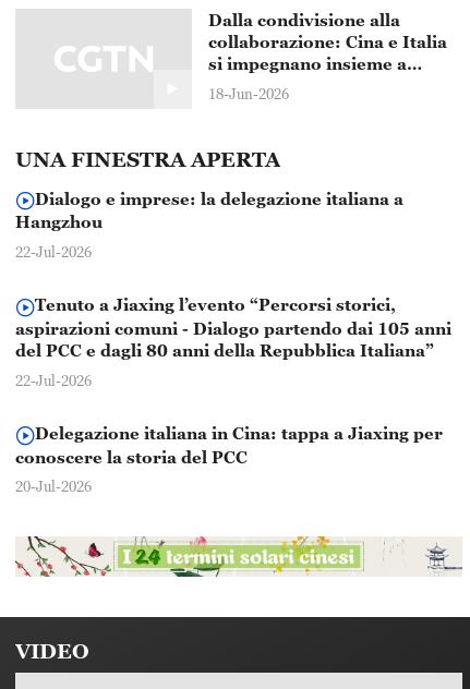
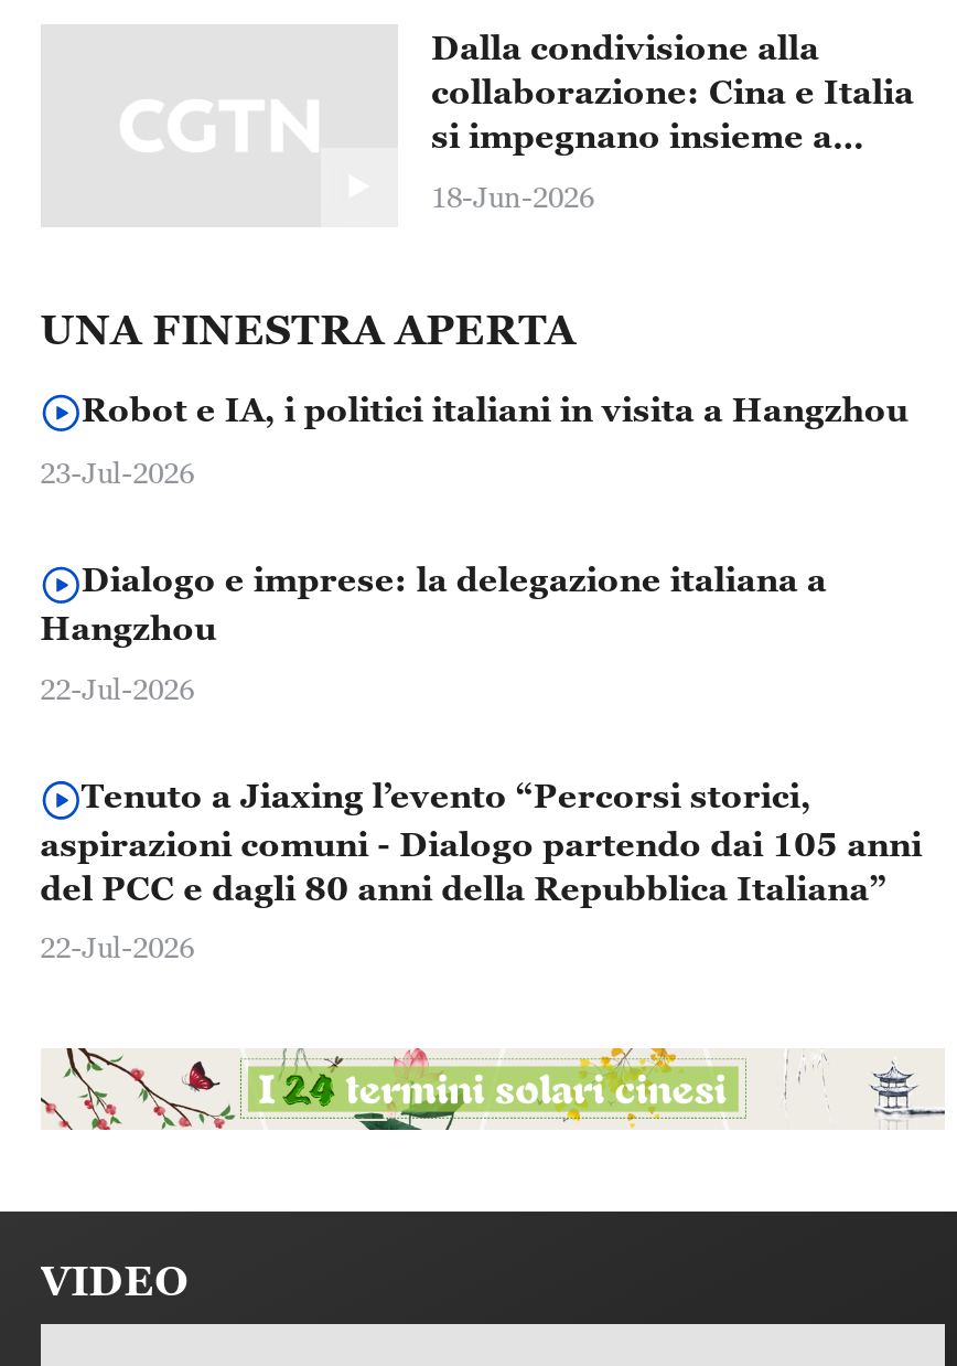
none -> [40,388,908,489] Robot e IA, i politici italiani in visita a Hangzhou | 23-Jul-2026
moved [15,188,451,389] -> [40,559,922,965]: Dialogo e imprese: la delegazione italiana a | Hangzhou | 22-Jul-2026 | Tenuto a Jiaxing l’evento “Percorsi storici, | aspirazioni comuni - Dialogo partendo dai 105 anni | del PCC e dagli 80 anni della Repubblica Italiana” | 22-Jul-2026
[15,423,443,495] Delegazione italiana in Cina: tappa a Jiaxing per | conoscere la storia del PCC | 20-Jul-2026 -> none

